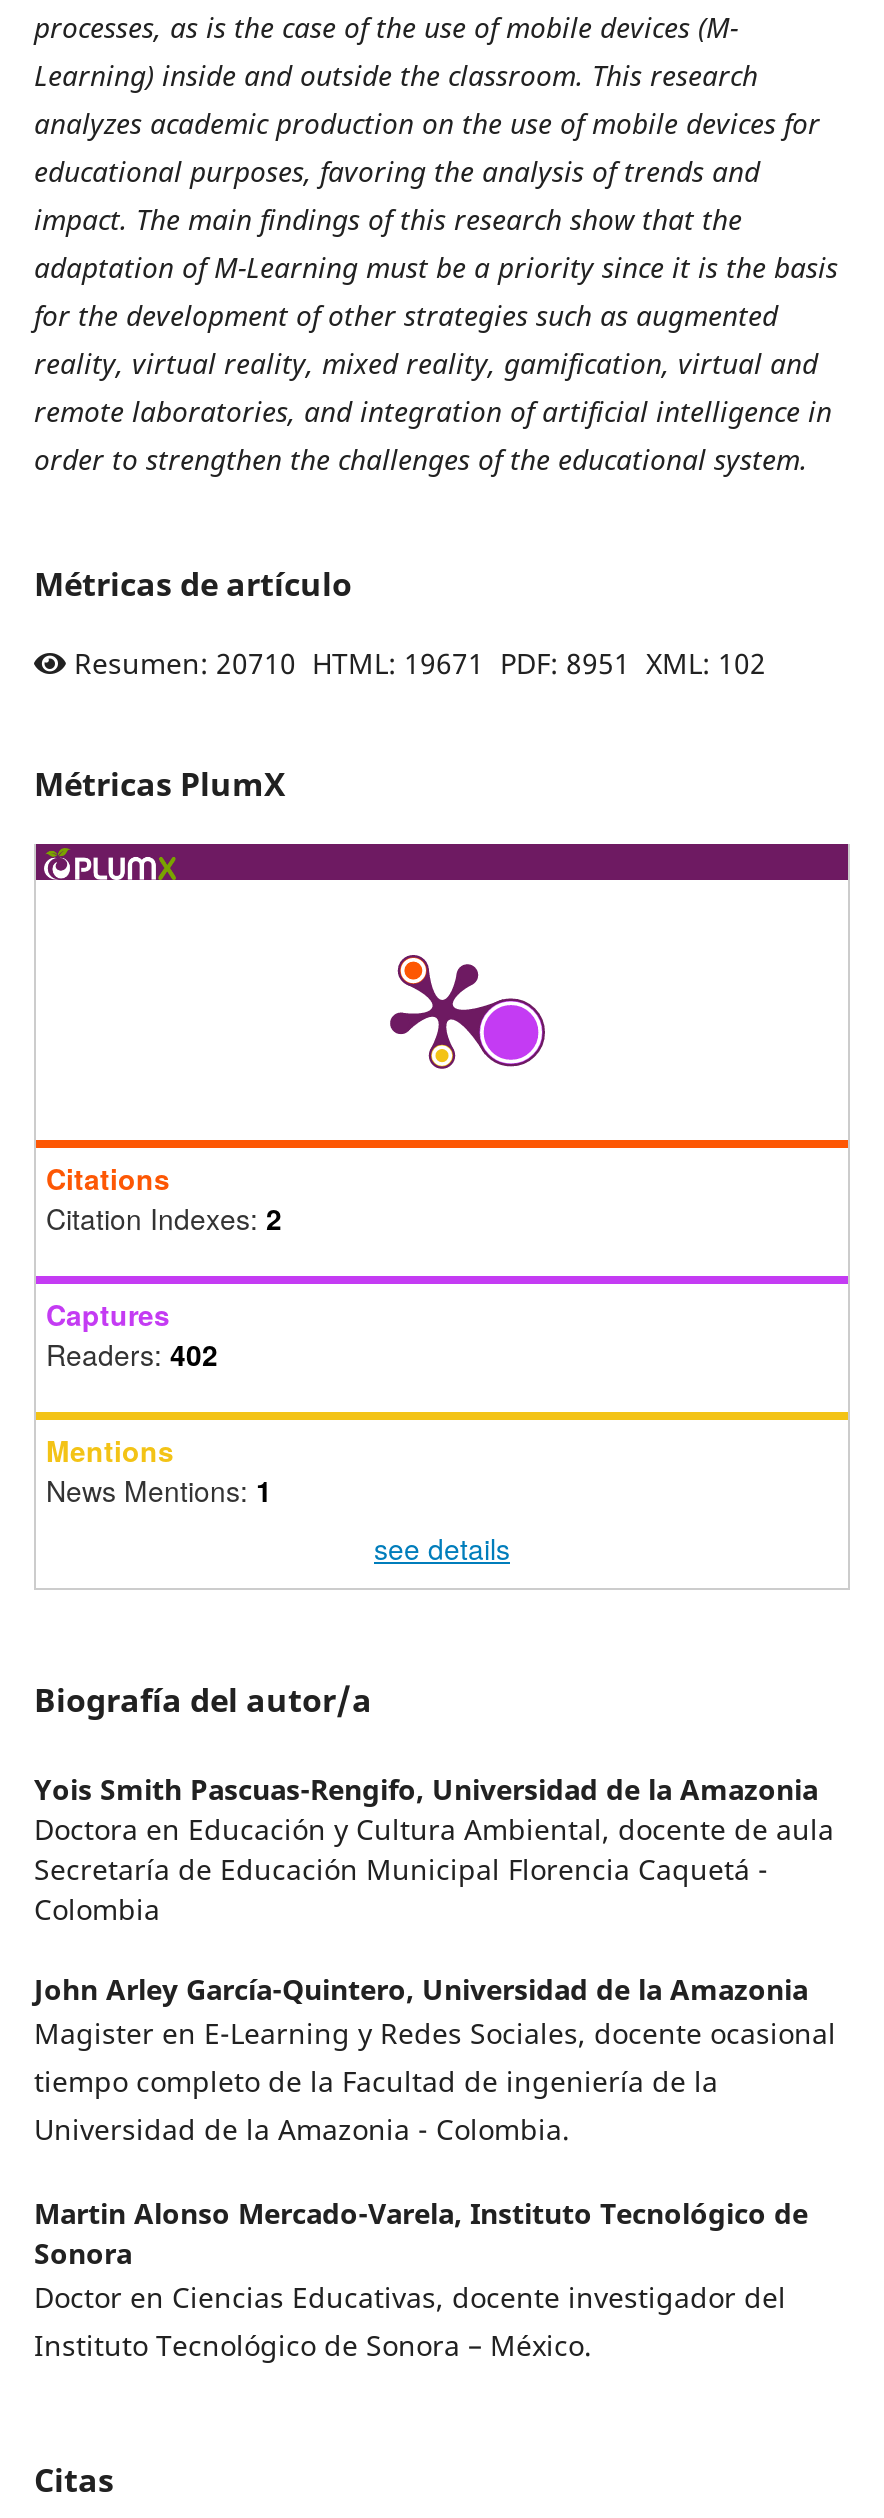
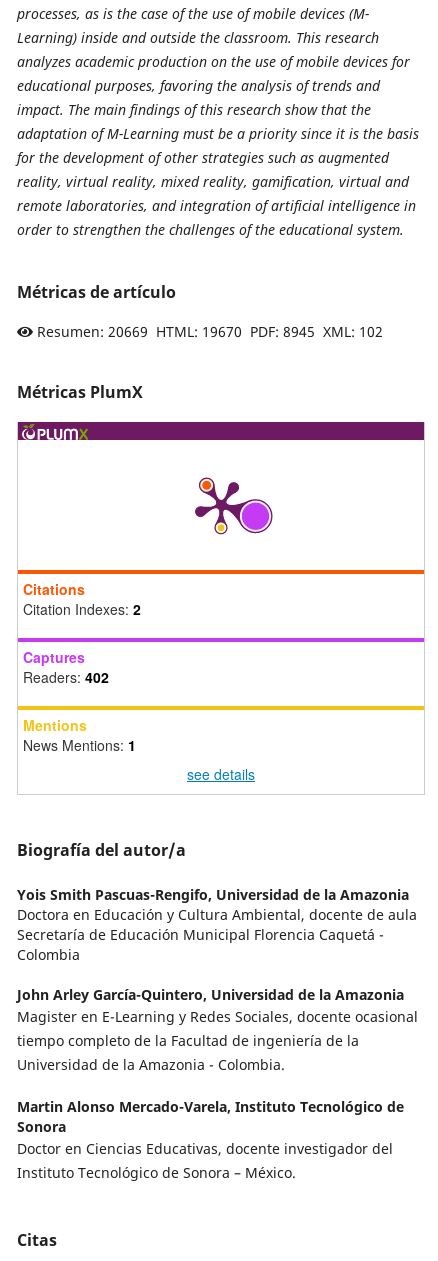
[66,643,774,681] Resumen: 20710 HTML: 19671 PDF: 8951 XML: 102 -> [33,322,387,341] Resumen: 20669 HTML: 19670 PDF: 8945 XML: 102

